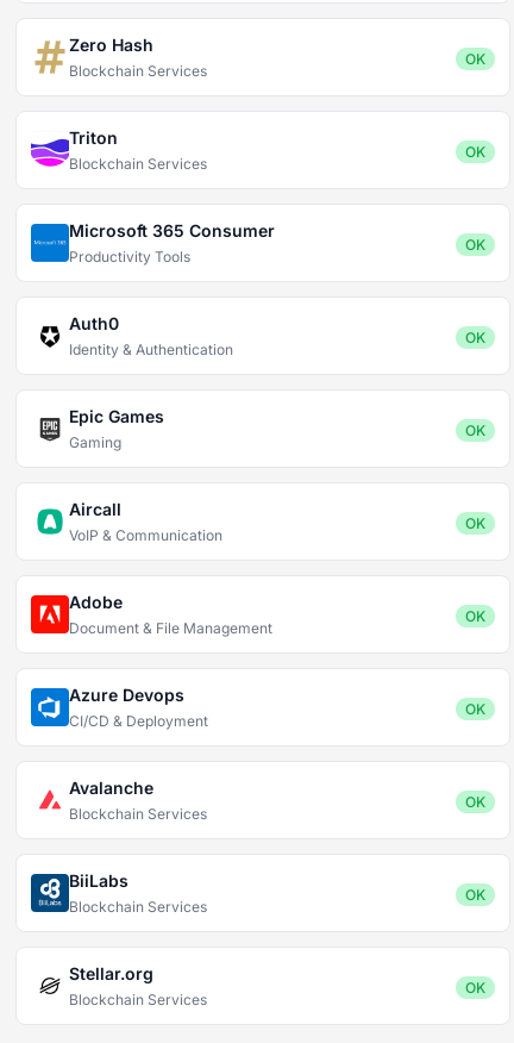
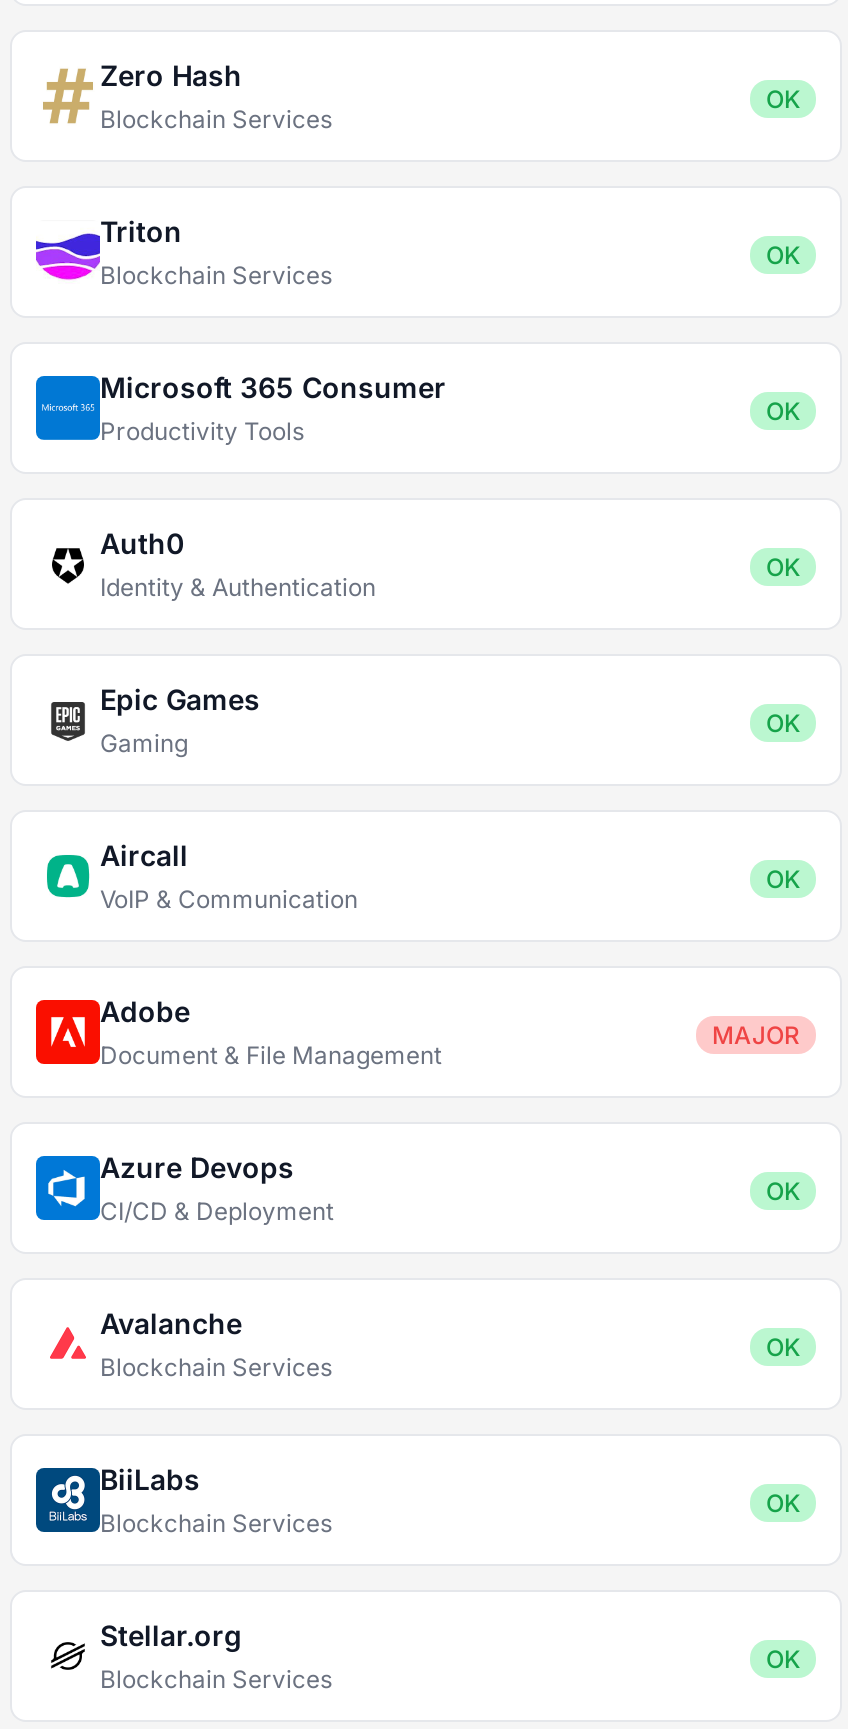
[465,607,485,625] OK -> [712,1020,800,1050] MAJOR

